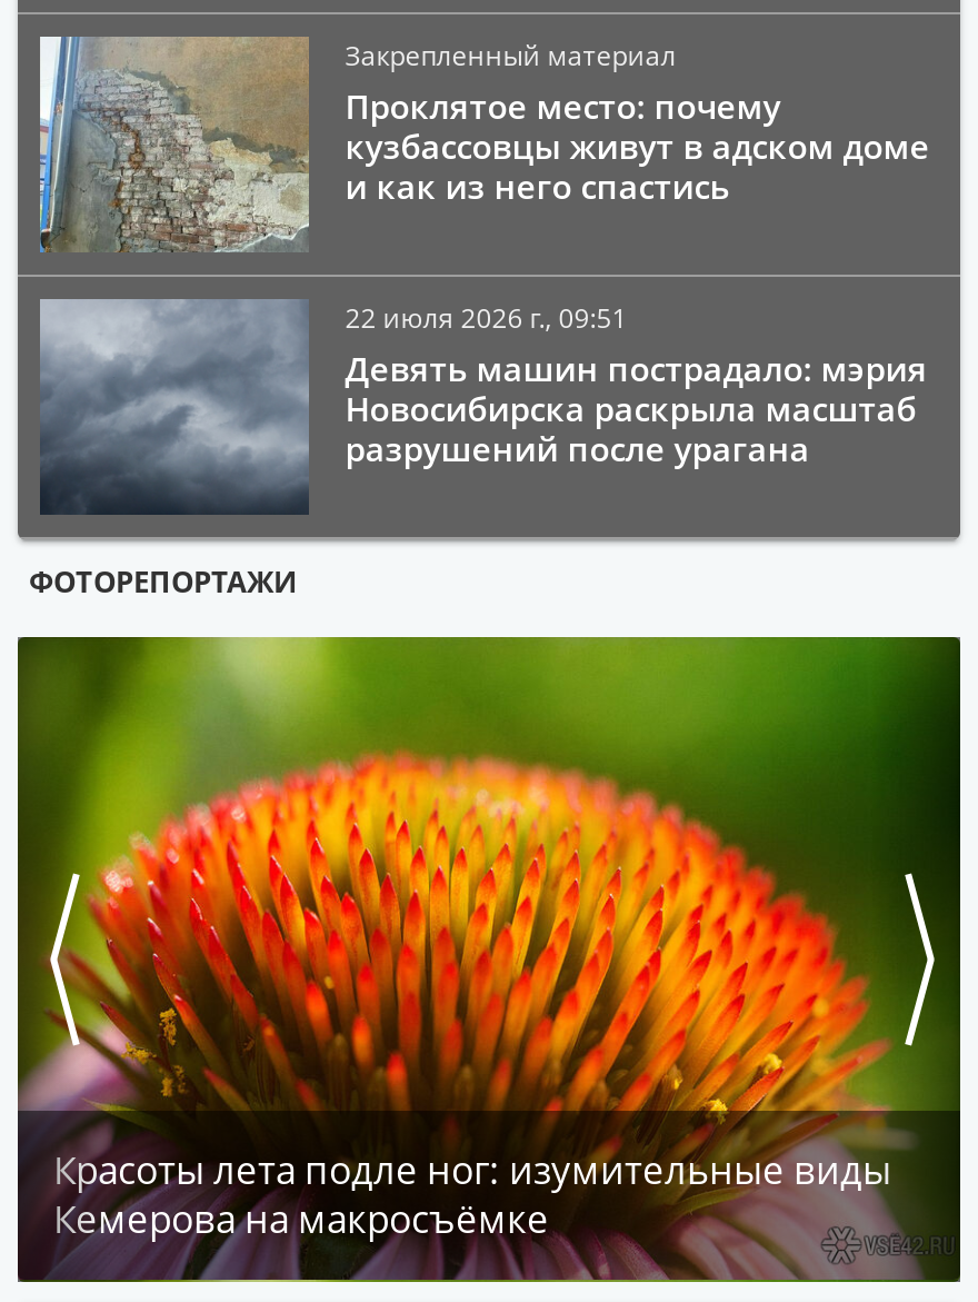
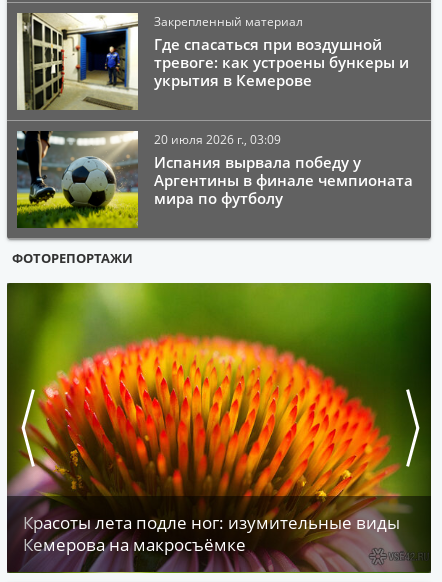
[40,34,930,252] [image] | Проклятое место: почему | кузбассовцы живут в адском доме | и как из него спастись -> [16,12,409,111] [image] | Где спасаться при воздушной | тревоге: как устроены бункеры и | укрытия в Кемерове
[38,297,927,515] [image] | 22 июля 2026 г., 09:51 | Девять машин пострадало: мэрия | Новосибирска раскрыла масштаб | разрушений после урагана -> [16,130,413,228] [image] | 20 июля 2026 г., 03:09 | Испания вырвала победу у | Аргентины в финале чемпионата | мира по футболу

